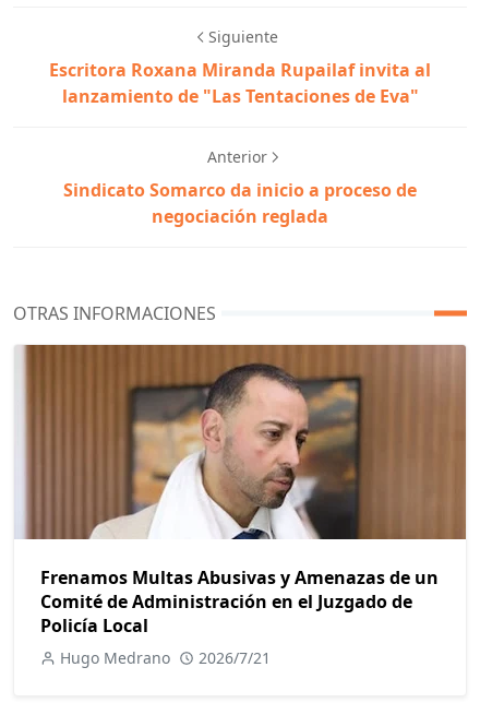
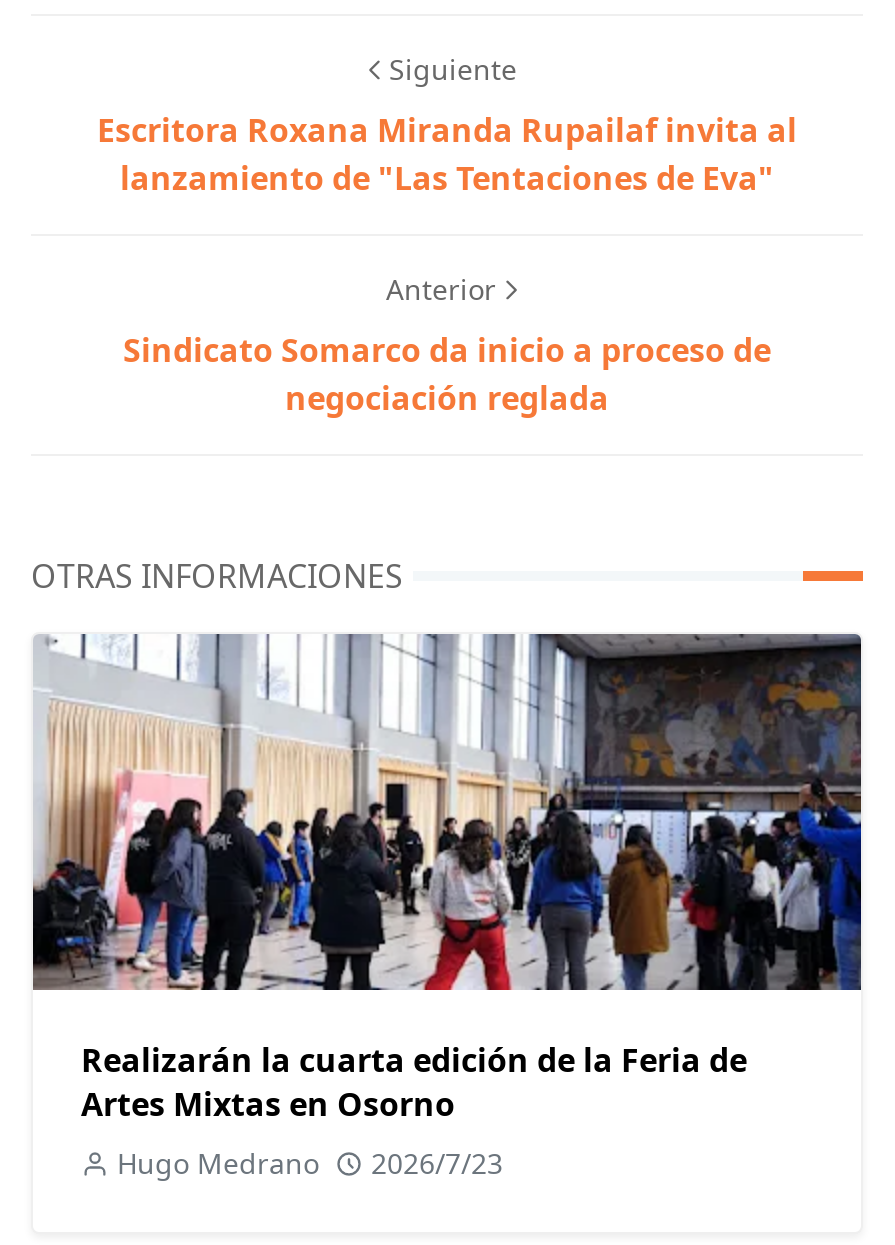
[14,344,467,638] [image] | Frenamos Multas Abusivas y Amenazas de un | Comité de Administración en el Juzgado de | Policía Local -> [31,632,863,1126] [image] | Realizarán la cuarta edición de la Feria de | Artes Mixtas en Osorno
[60,647,271,668] Hugo Medrano 2026/7/21 -> [117,1144,503,1182] Hugo Medrano 2026/7/23

